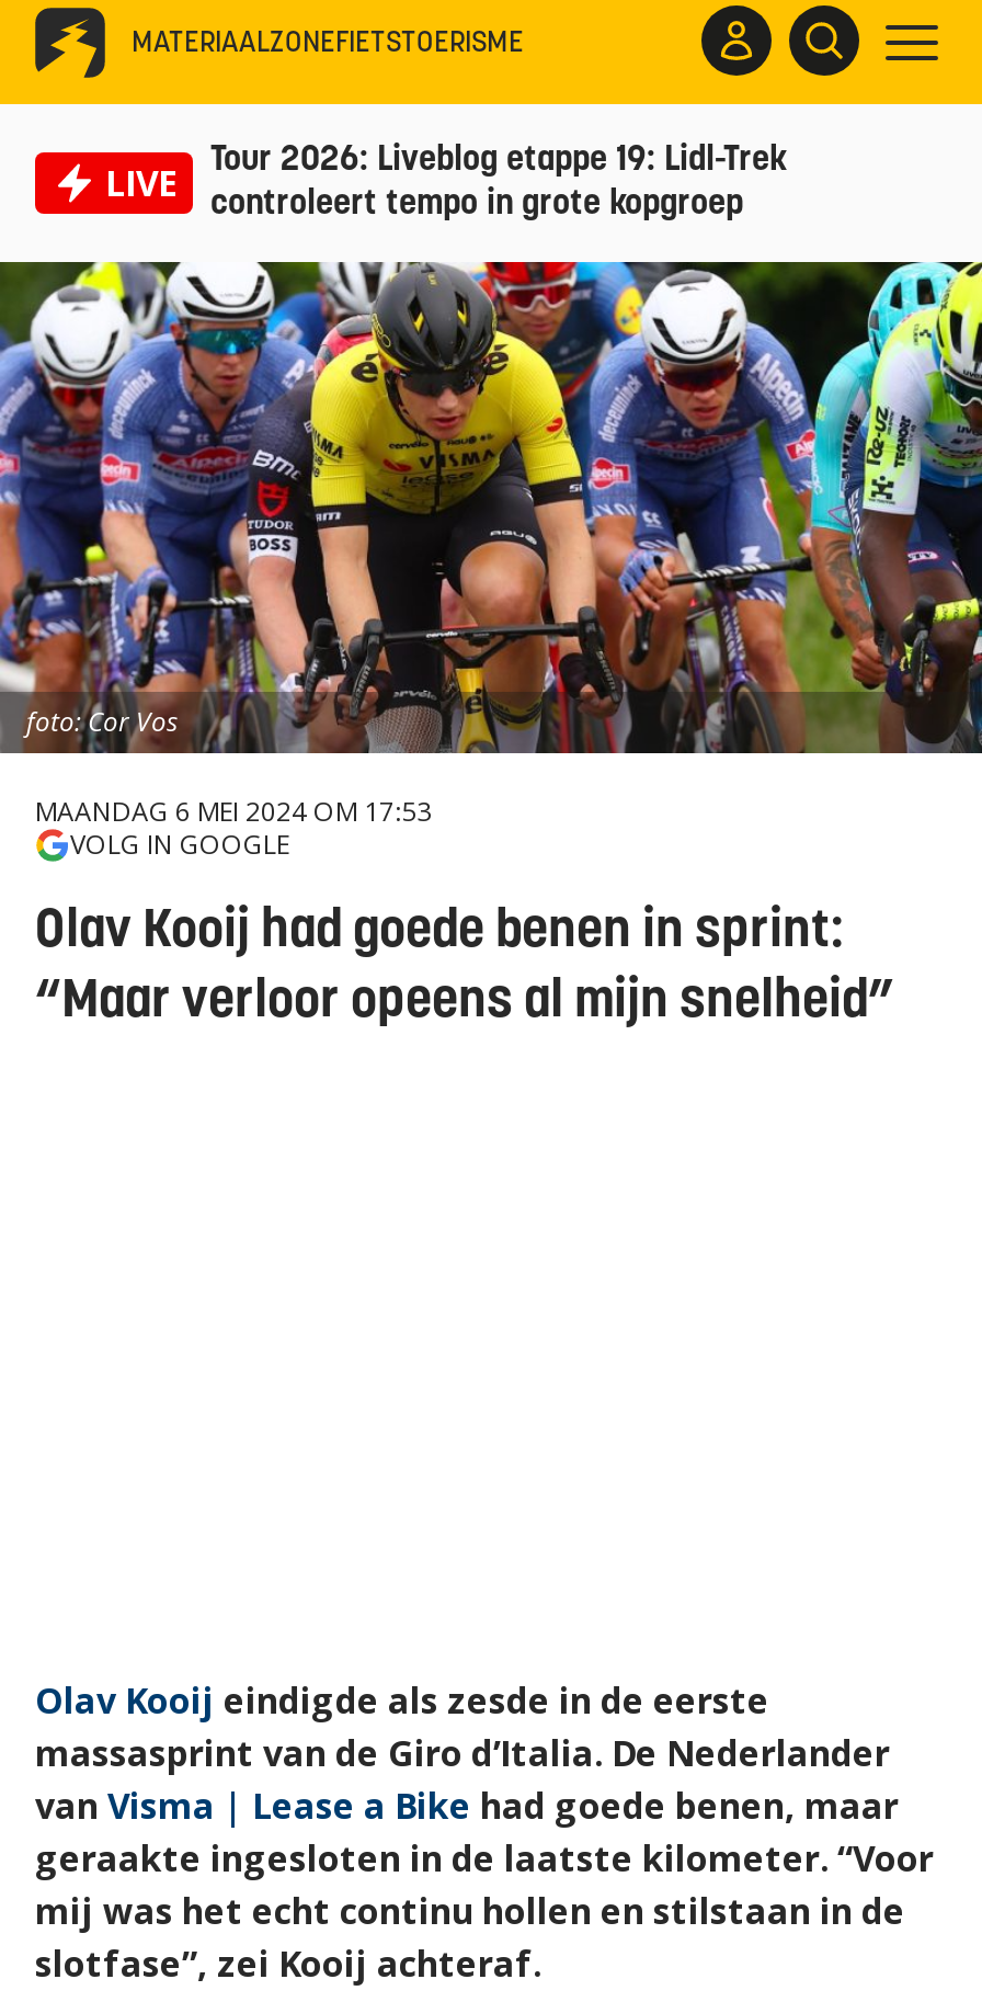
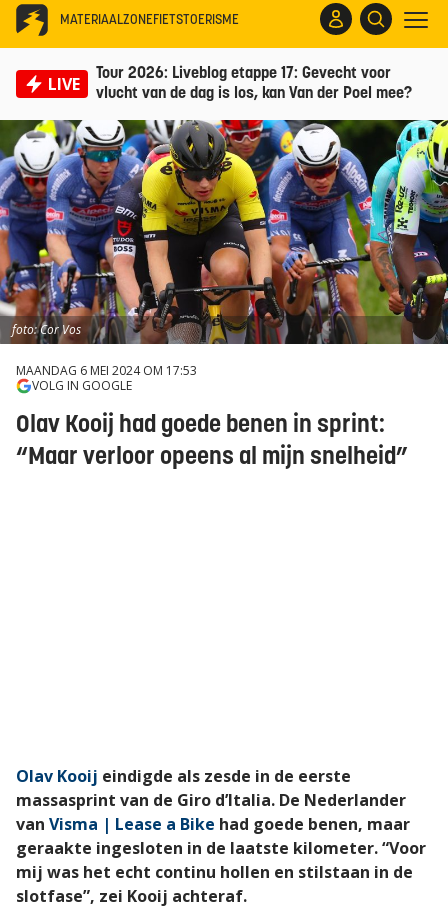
[210,144,789,223] Tour 2026: Liveblog etappe 19: Lidl-Trek | controleert tempo in grote kopgroep -> [96,66,412,102] Tour 2026: Liveblog etappe 17: Gevecht voor | vlucht van de dag is los, kan Van der Poel mee?

